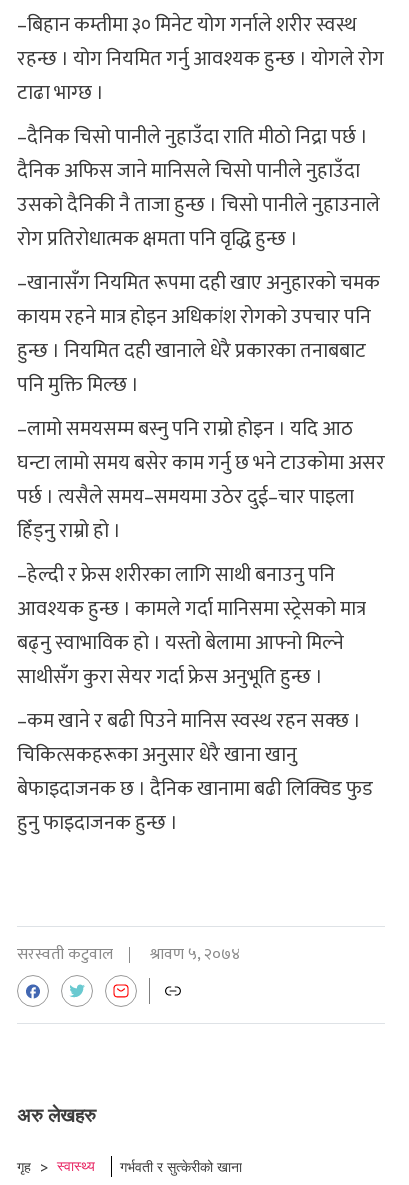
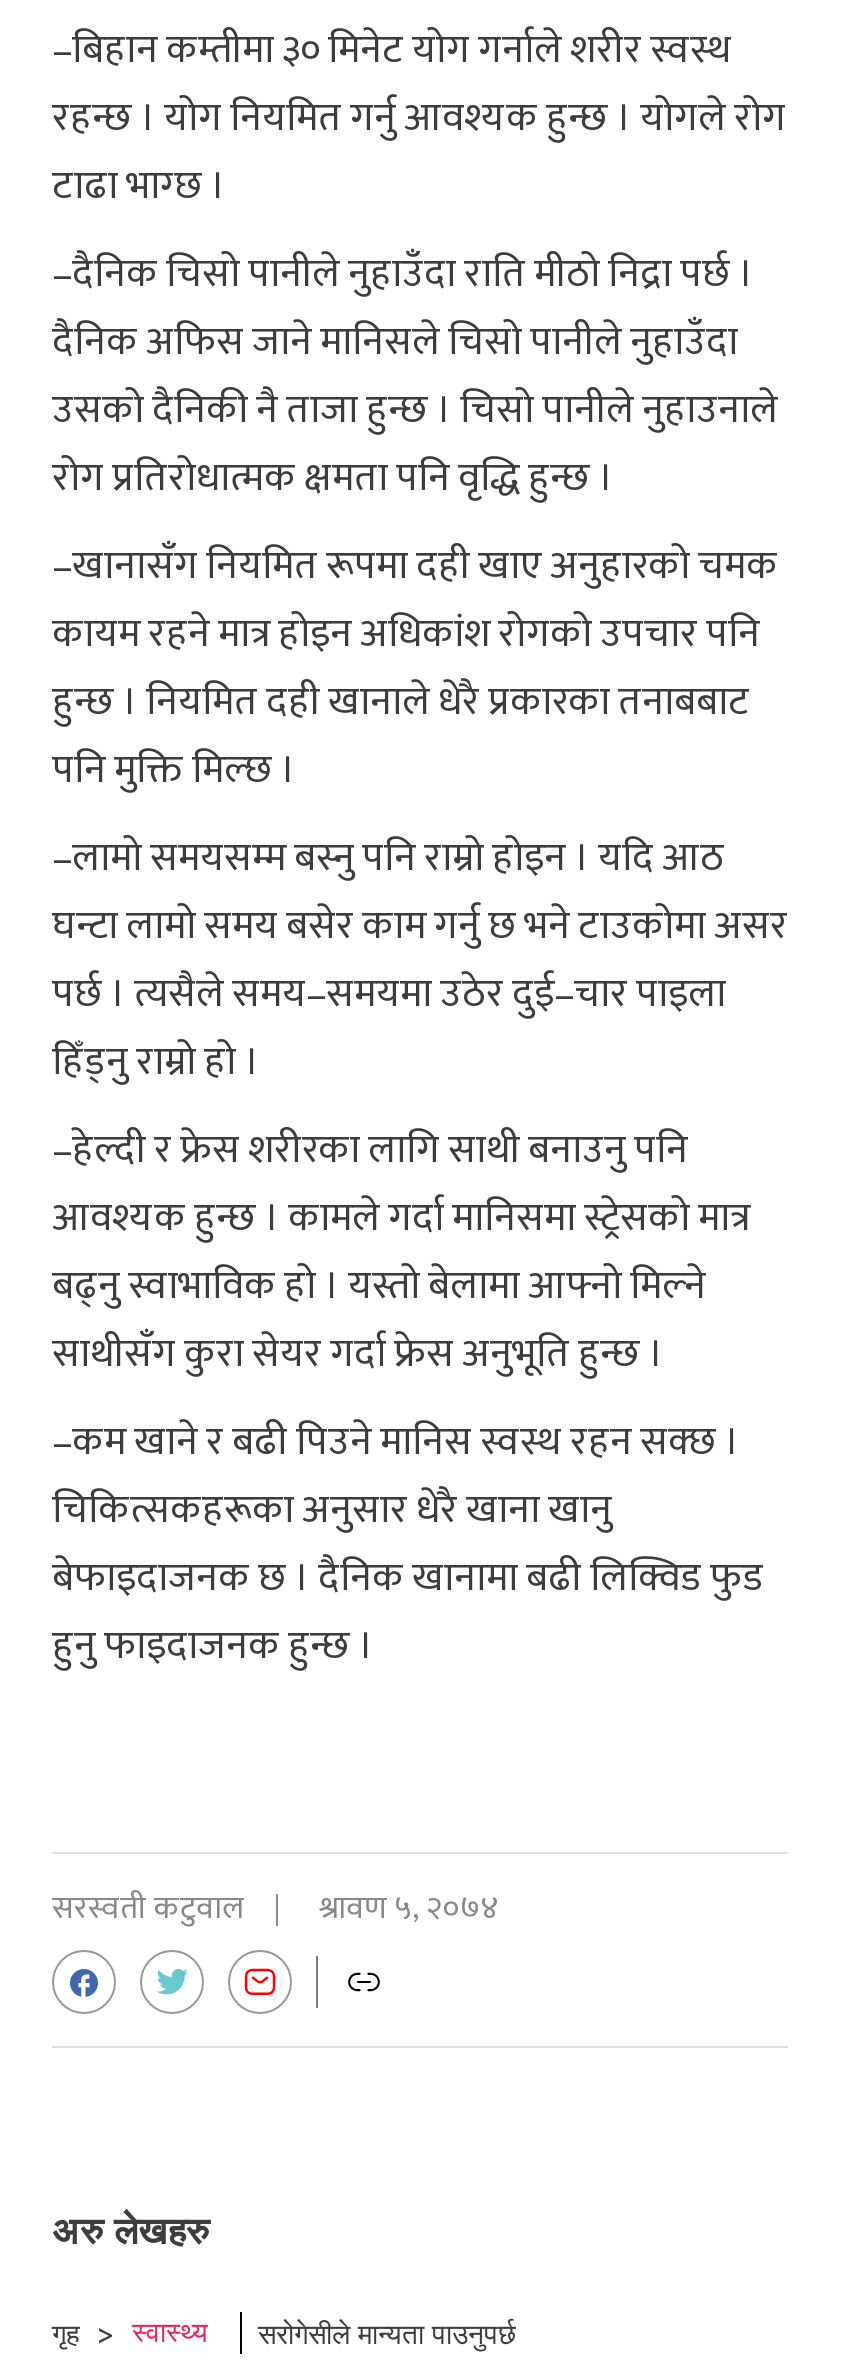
[120,1158,242,1175] गर्भवती र सुत्केरीको खाना -> [258,2315,516,2349] सरोगेसीले मान्यता पाउनुपर्छ

